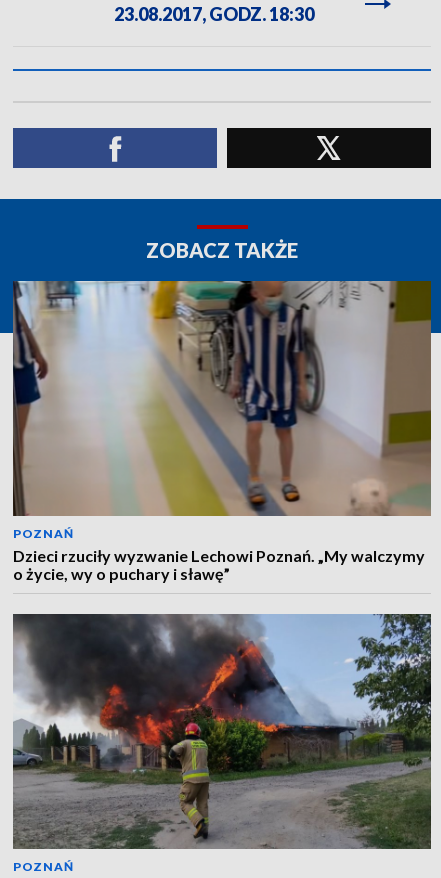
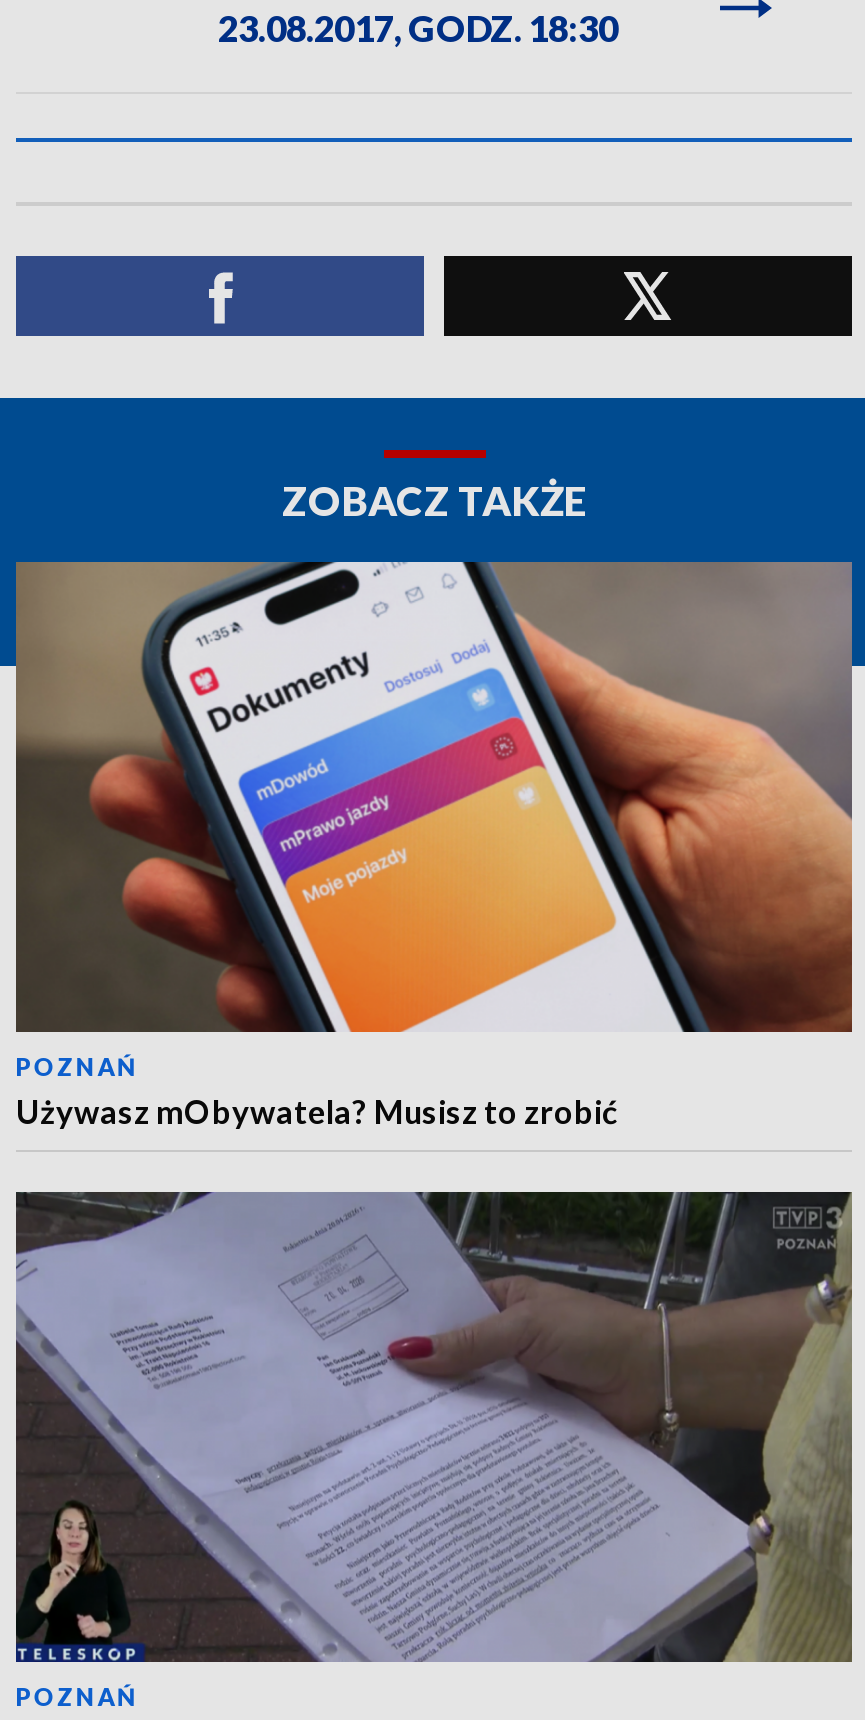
[12,280,432,583] [image] | Dzieci rzuciły wyzwanie Lechowi Poznań. „My walczymy | o życie, wy o puchary i sławę” -> [14,560,854,1130] [image] | Używasz mObywatela? Musisz to zrobić
[13,613,431,849] [image] -> [14,1190,852,1664] [image]

